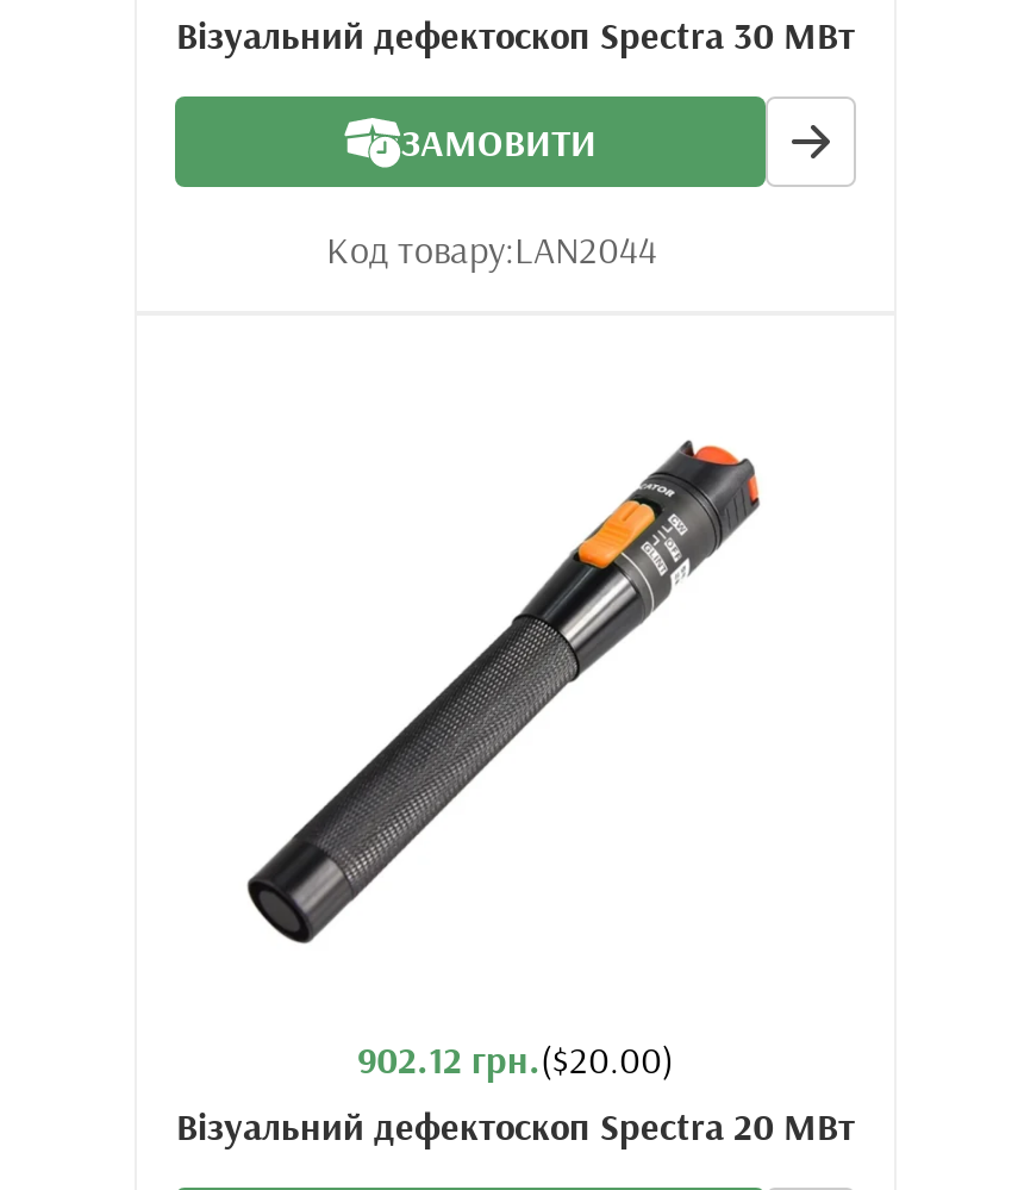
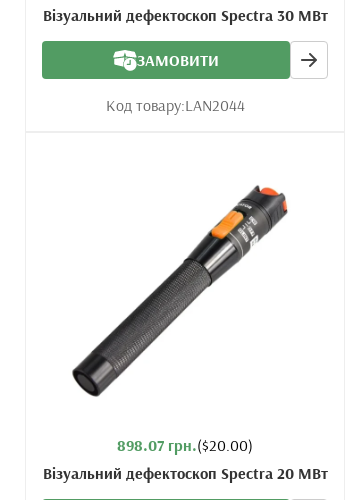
[357,1035,674,1083] 902.12 грн.($20.00) -> [117,435,253,455] 898.07 грн.($20.00)

